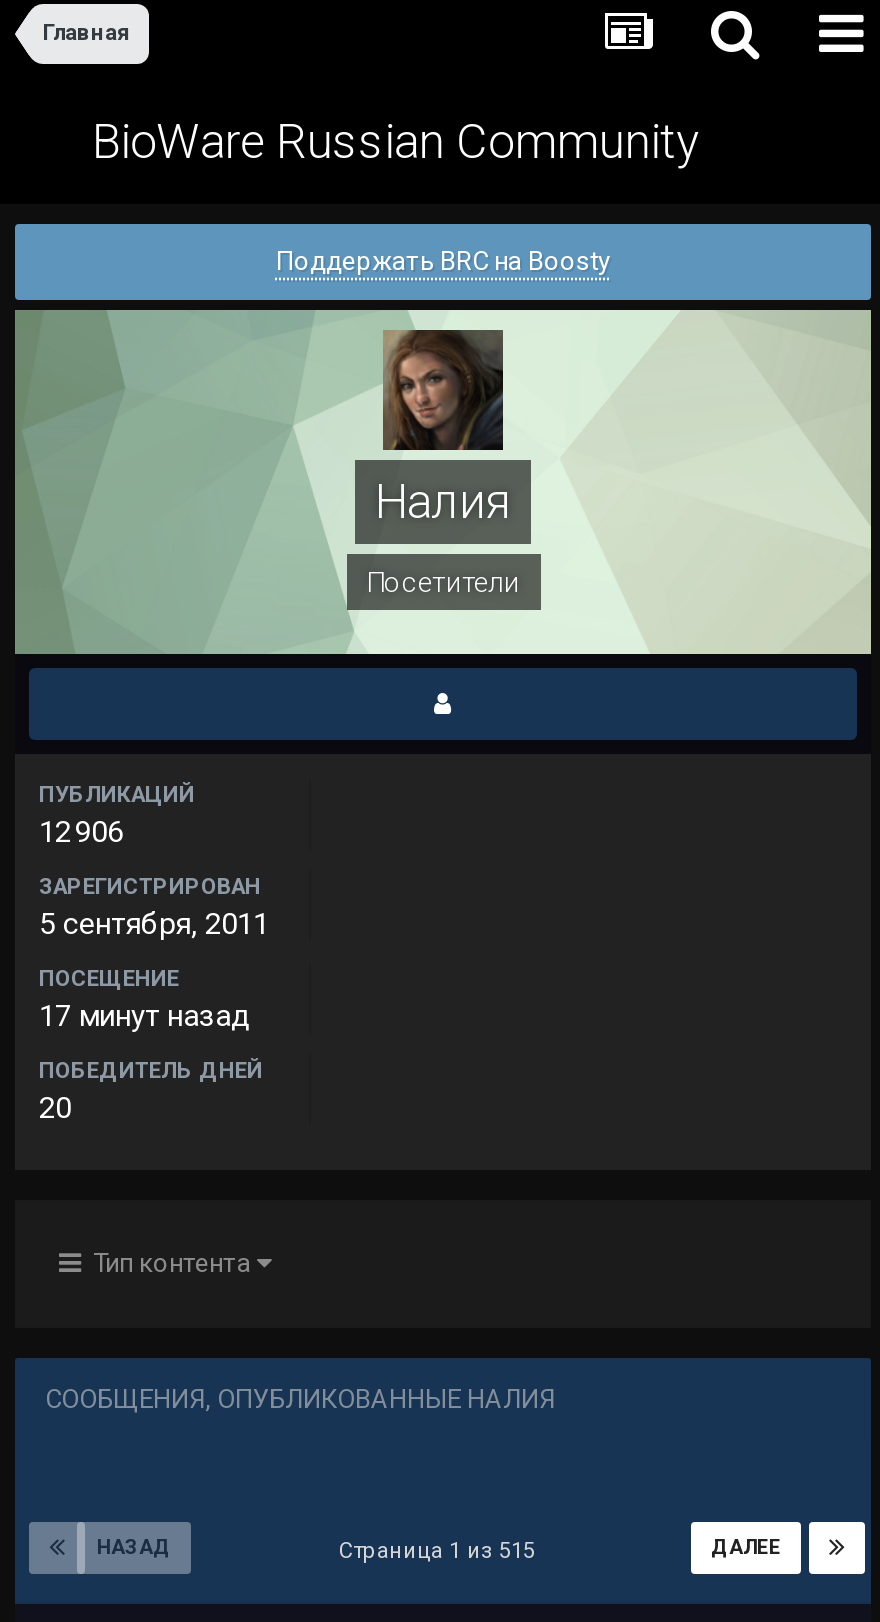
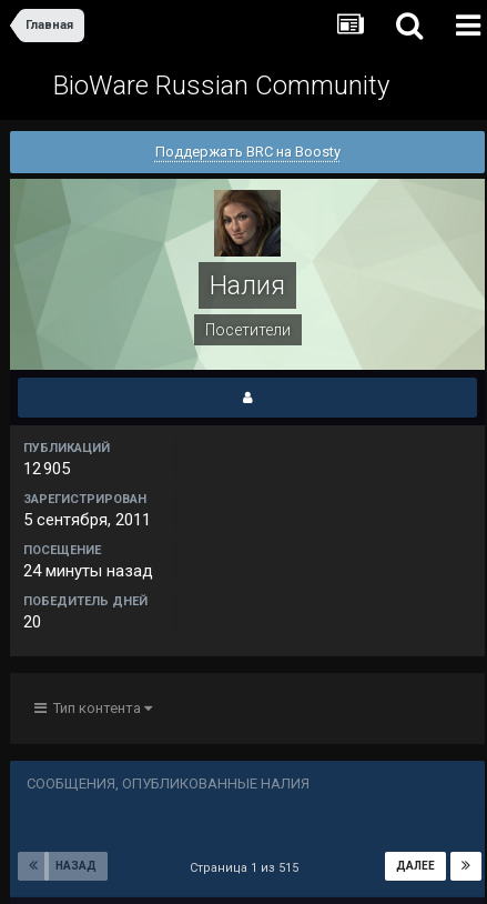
[39,814,123,850] 12 906 -> [23,459,70,479] 12 905
[39,998,251,1034] 17 минут назад -> [23,561,153,581] 24 минуты назад

